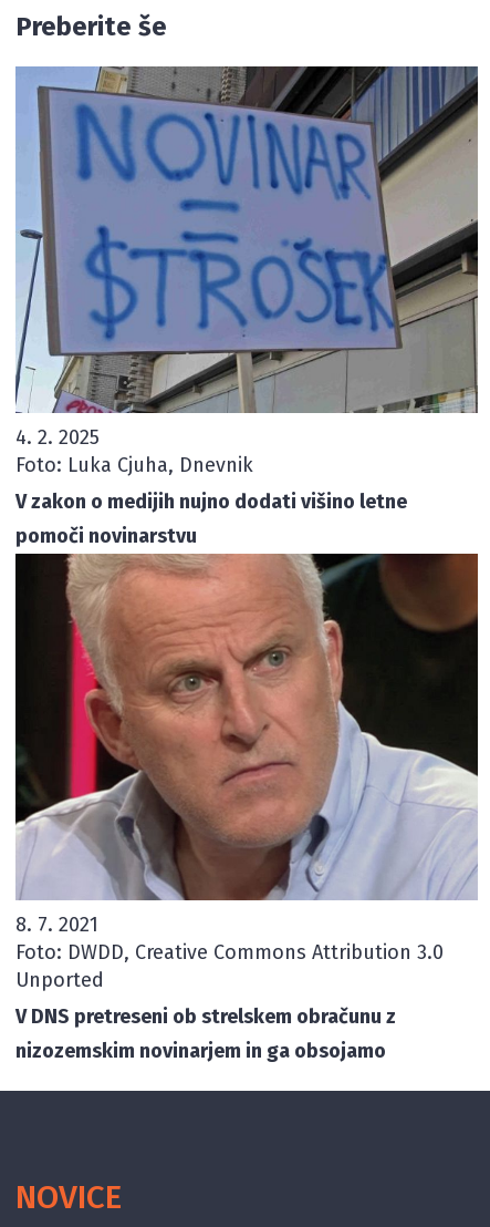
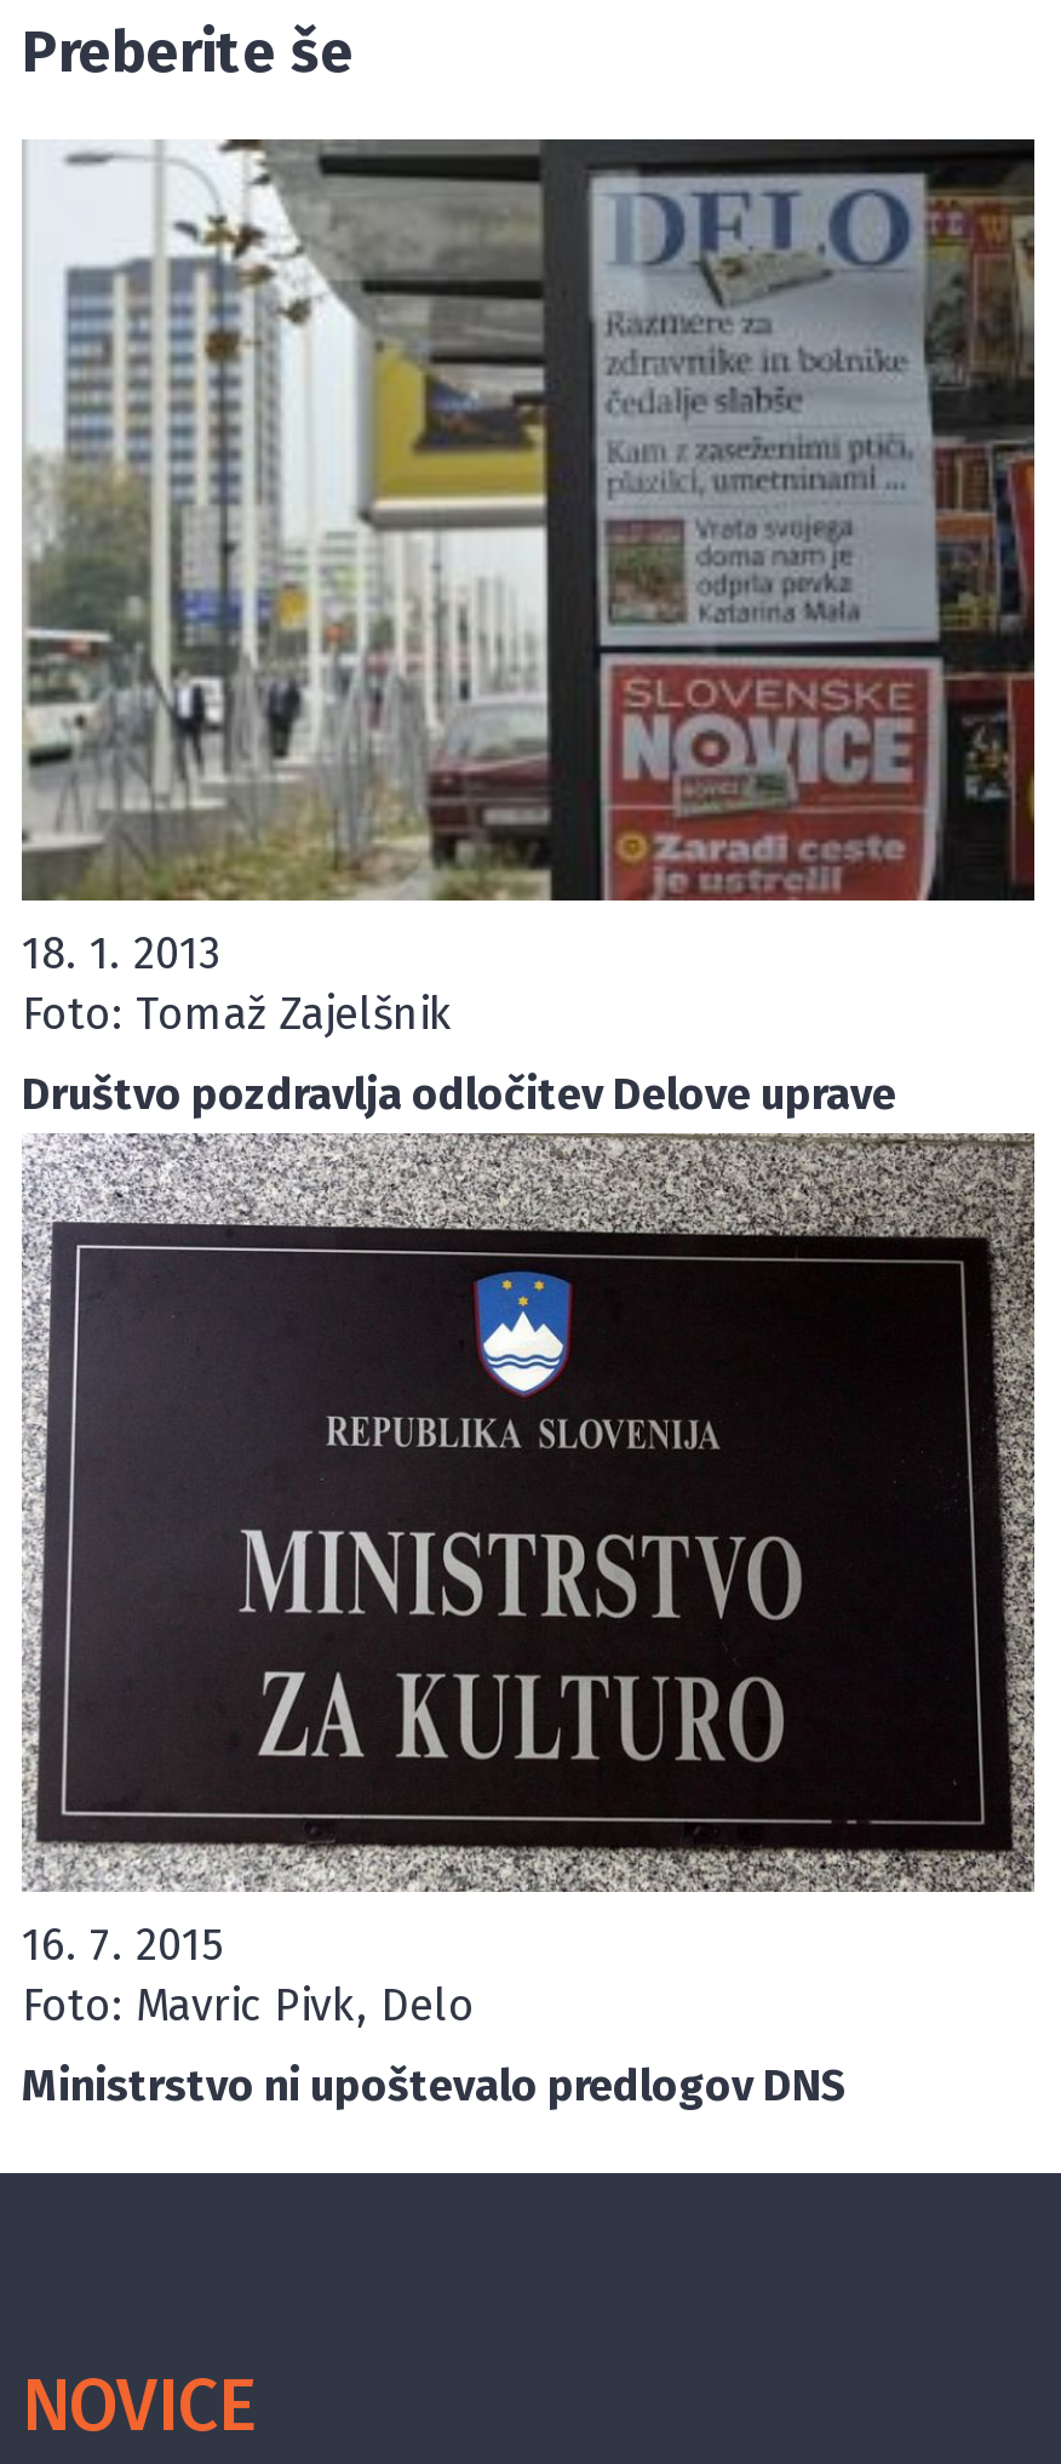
[15,65,479,478] [image] | 4. 2. 2025 | Foto: Luka Cjuha, Dnevnik -> [22,139,1037,1041] [image] | 18. 1. 2013 | Foto: Tomaž Zajelšnik
[15,490,407,548] V zakon o medijih nujno dodati višino letne | pomoči novinarstvu -> [22,1067,896,1121] Društvo pozdravlja odločitev Delove uprave
[14,553,478,993] [image] | 8. 7. 2021 | Foto: DWDD, Creative Commons Attribution 3.0 | Unported -> [22,1131,1037,2033] [image] | 16. 7. 2015 | Foto: Mavric Pivk, Delo
[15,1005,396,1063] V DNS pretreseni ob strelskem obračunu z | nizozemskim novinarjem in ga obsojamo -> [22,2060,848,2113] Ministrstvo ni upoštevalo predlogov DNS

